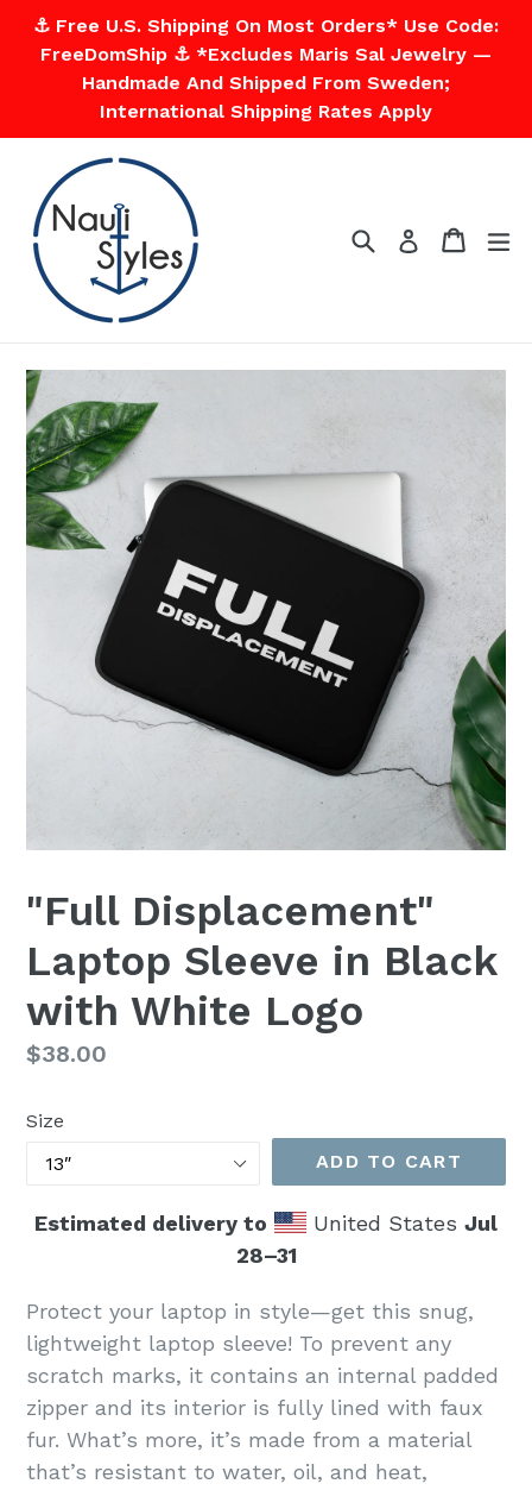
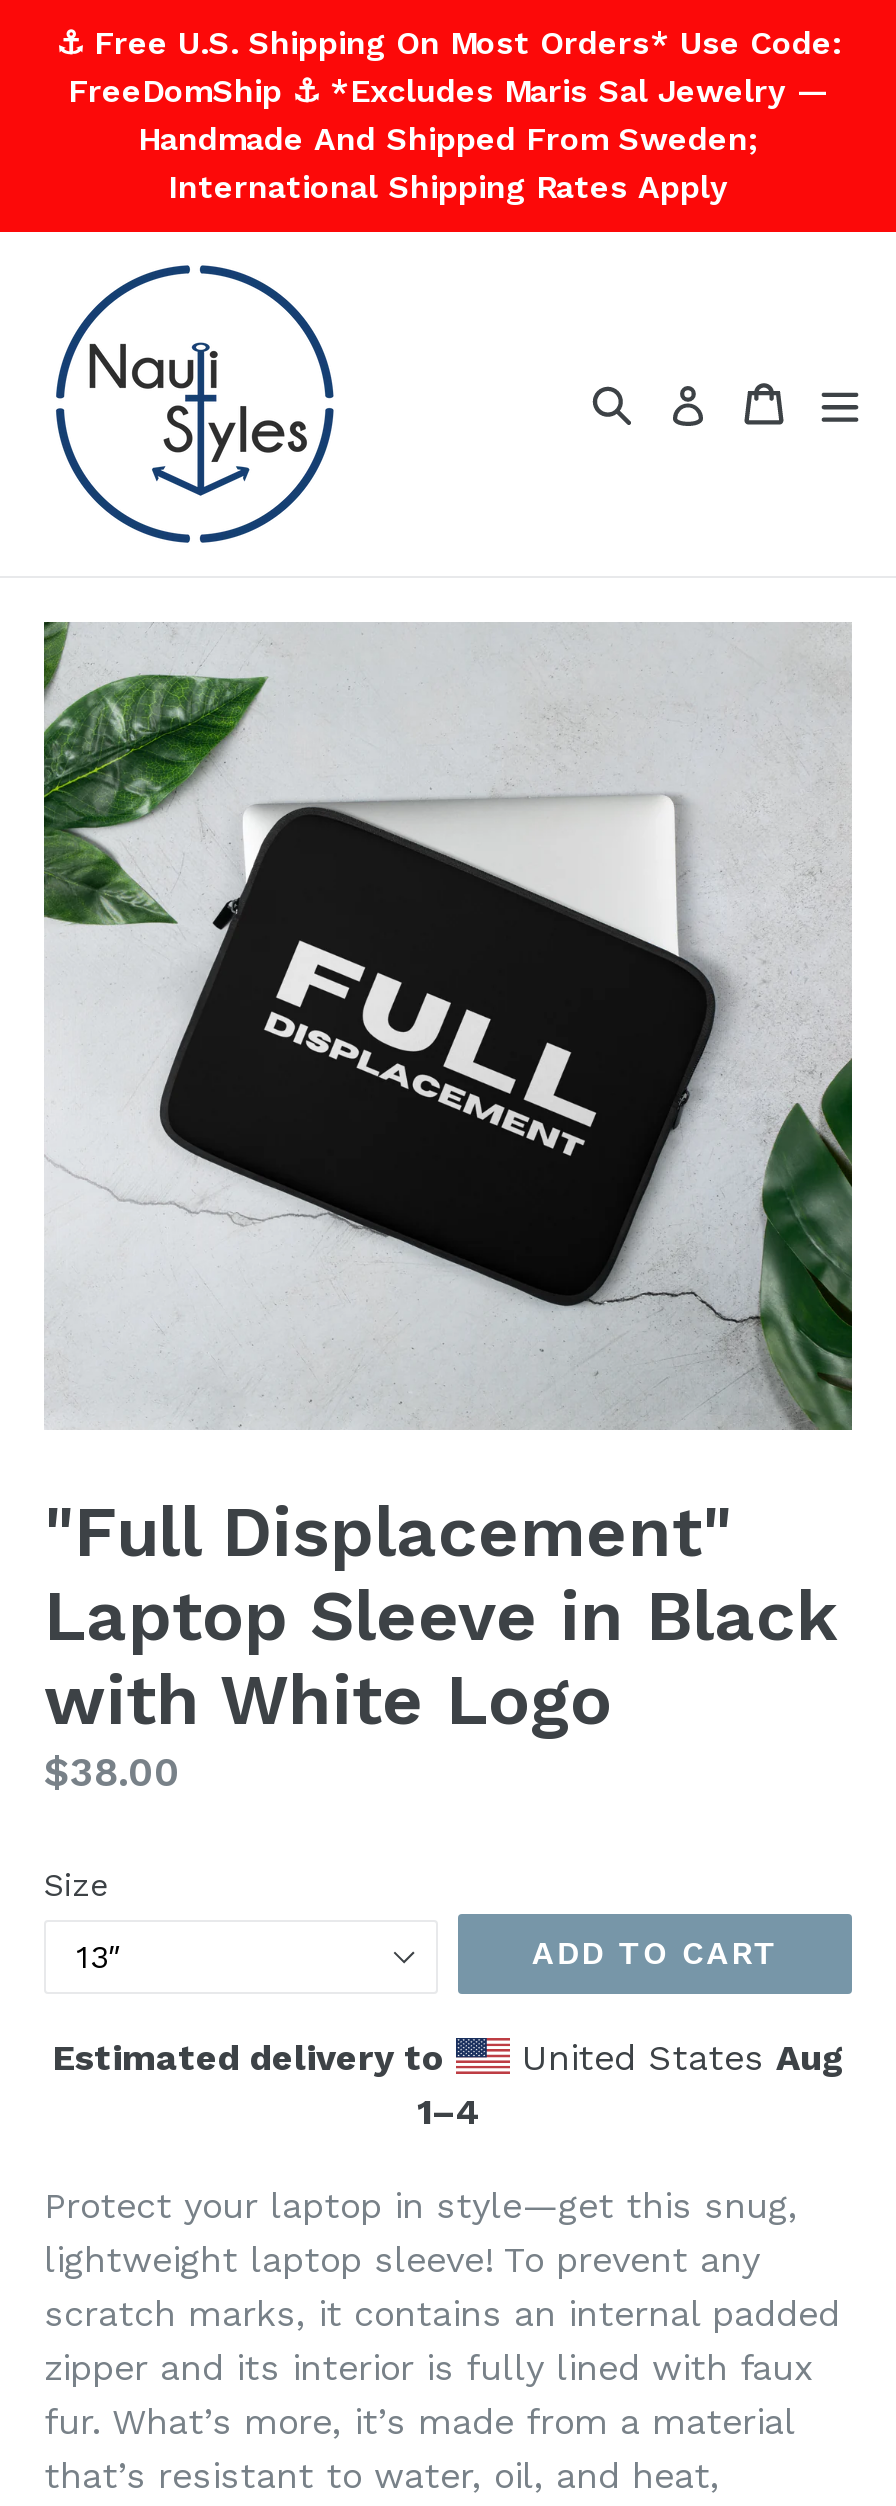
[306,1211,498,1236] United States Jul -> [510,2036,844,2078] United States Aug
[236,1243,296,1268] 28–31 -> [417,2090,479,2132] 1–4

